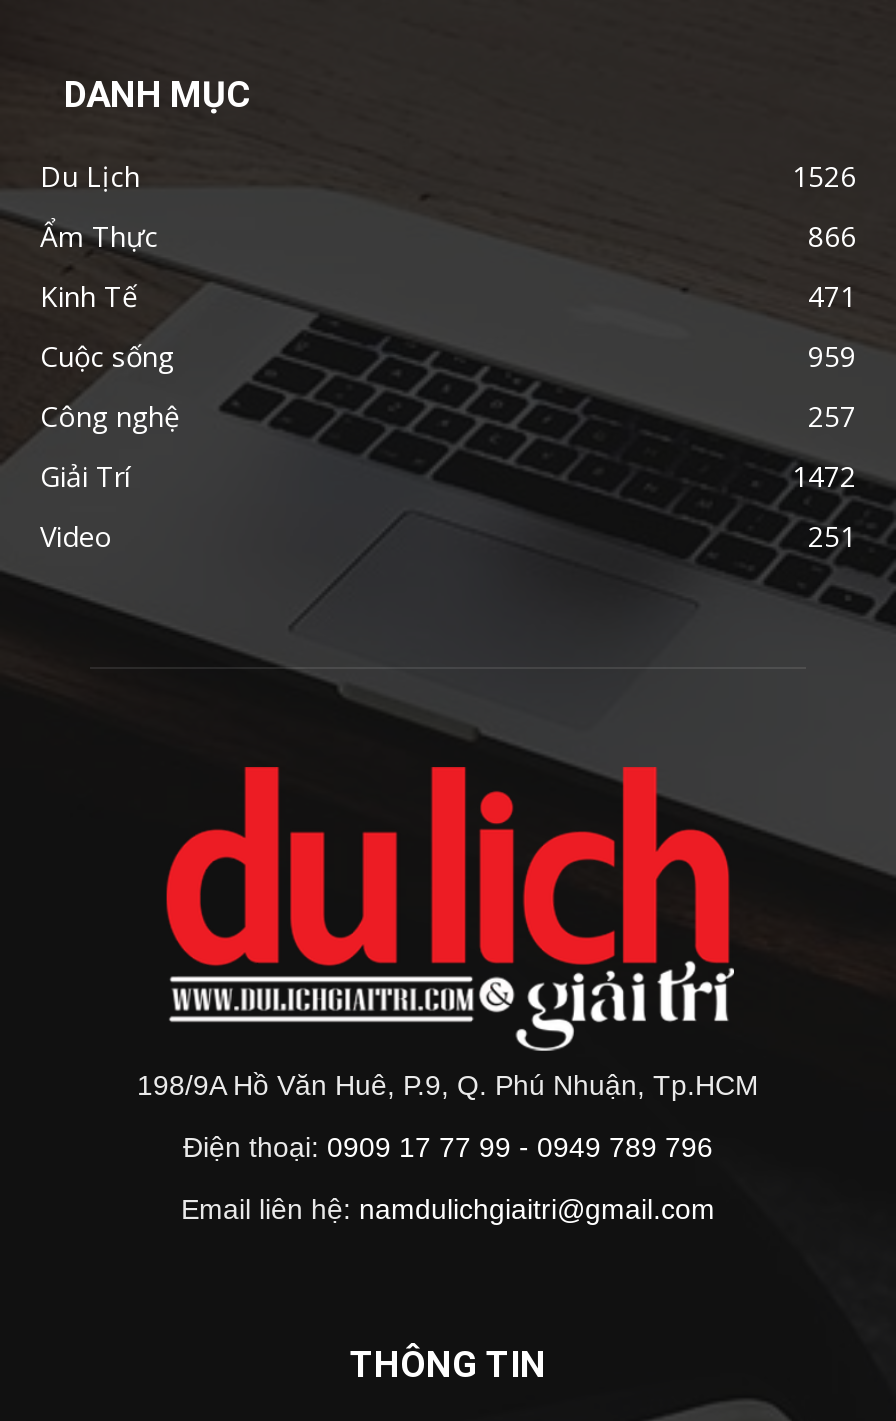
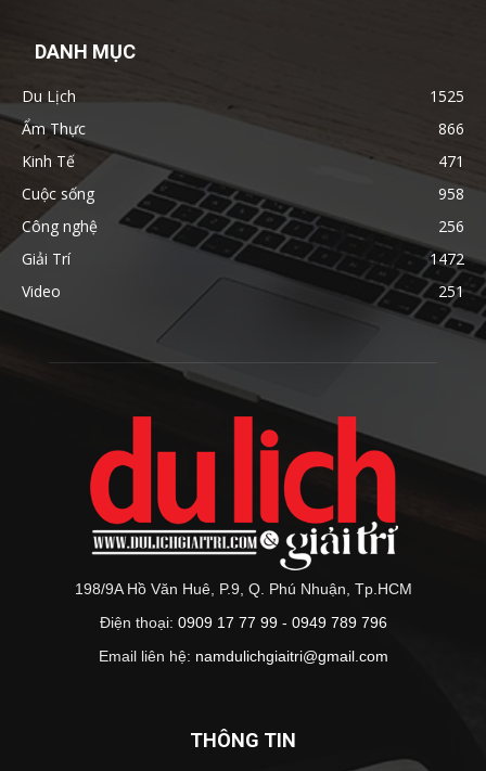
[792,158,856,196] 1526 -> [430,86,464,107] 1525
[808,338,856,376] 959 -> [438,184,464,204] 958
[808,398,856,436] 257 -> [438,216,464,237] 256

